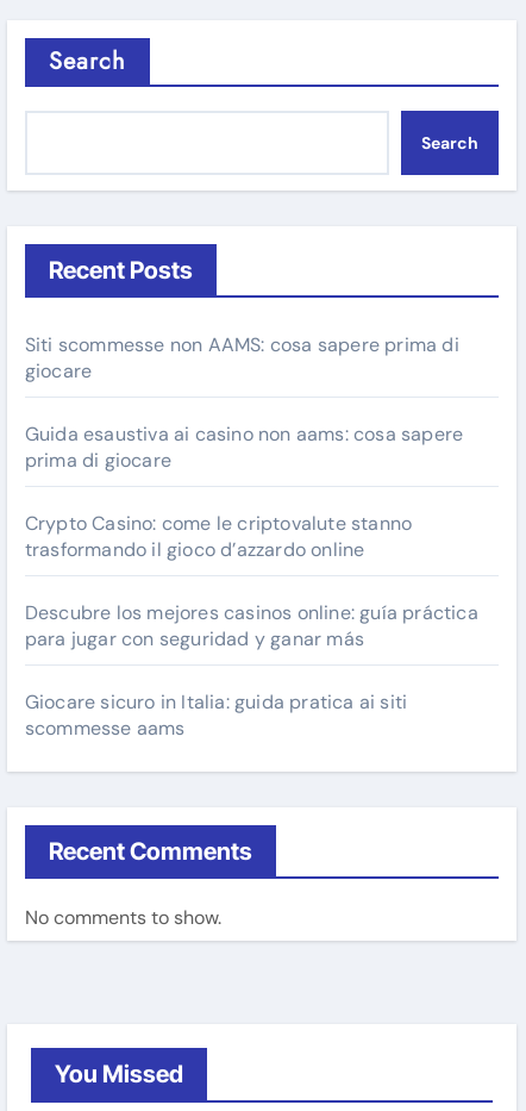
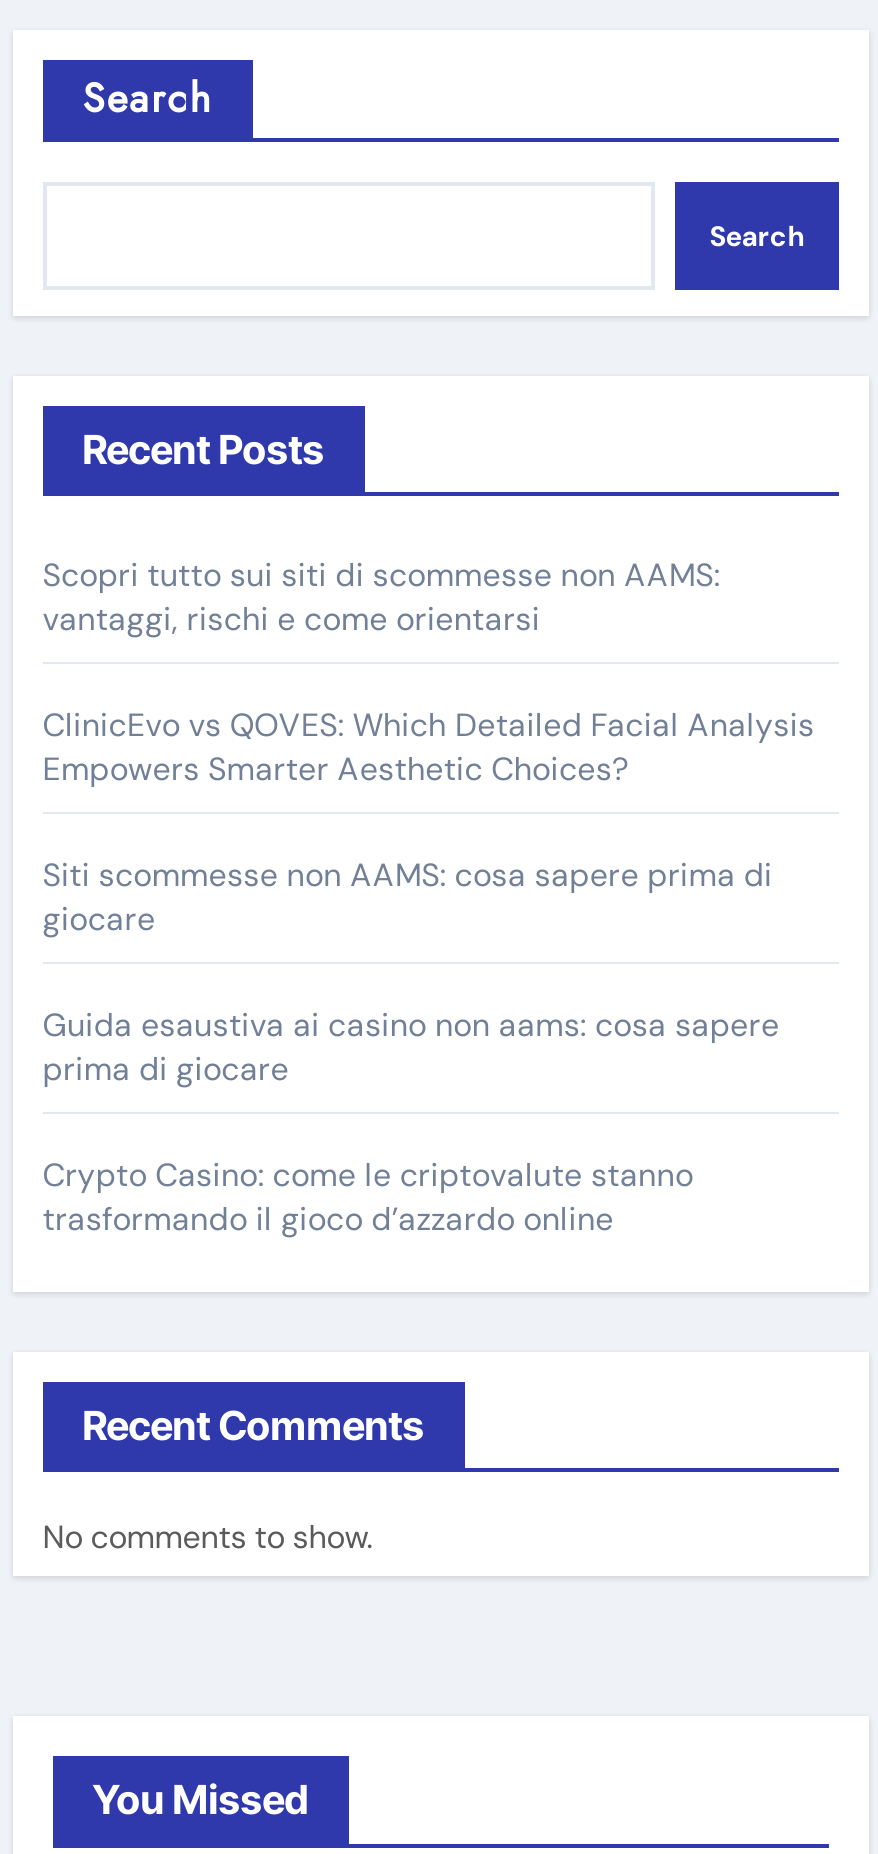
none -> [43,554,815,790] Scopri tutto sui siti di scommesse non AAMS: | vantaggi, rischi e come orientarsi | ClinicEvo vs QOVES: Which Detailed Facial Analysis | Empowers Smarter Aesthetic Choices?
moved [25,332,463,562] -> [43,854,779,1240]: Siti scommesse non AAMS: cosa sapere prima di | giocare | Guida esaustiva ai casino non aams: cosa sapere | prima di giocare | Crypto Casino: come le criptovalute stanno | trasformando il gioco d’azzardo online
[25,600,478,741] Descubre los mejores casinos online: guía práctica | para jugar con seguridad y ganar más | Giocare sicuro in Italia: guida pratica ai siti | scommesse aams -> none

